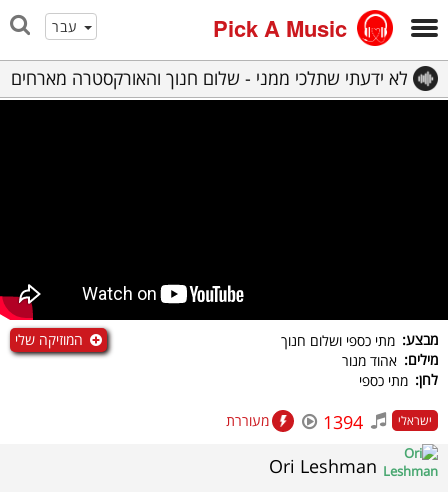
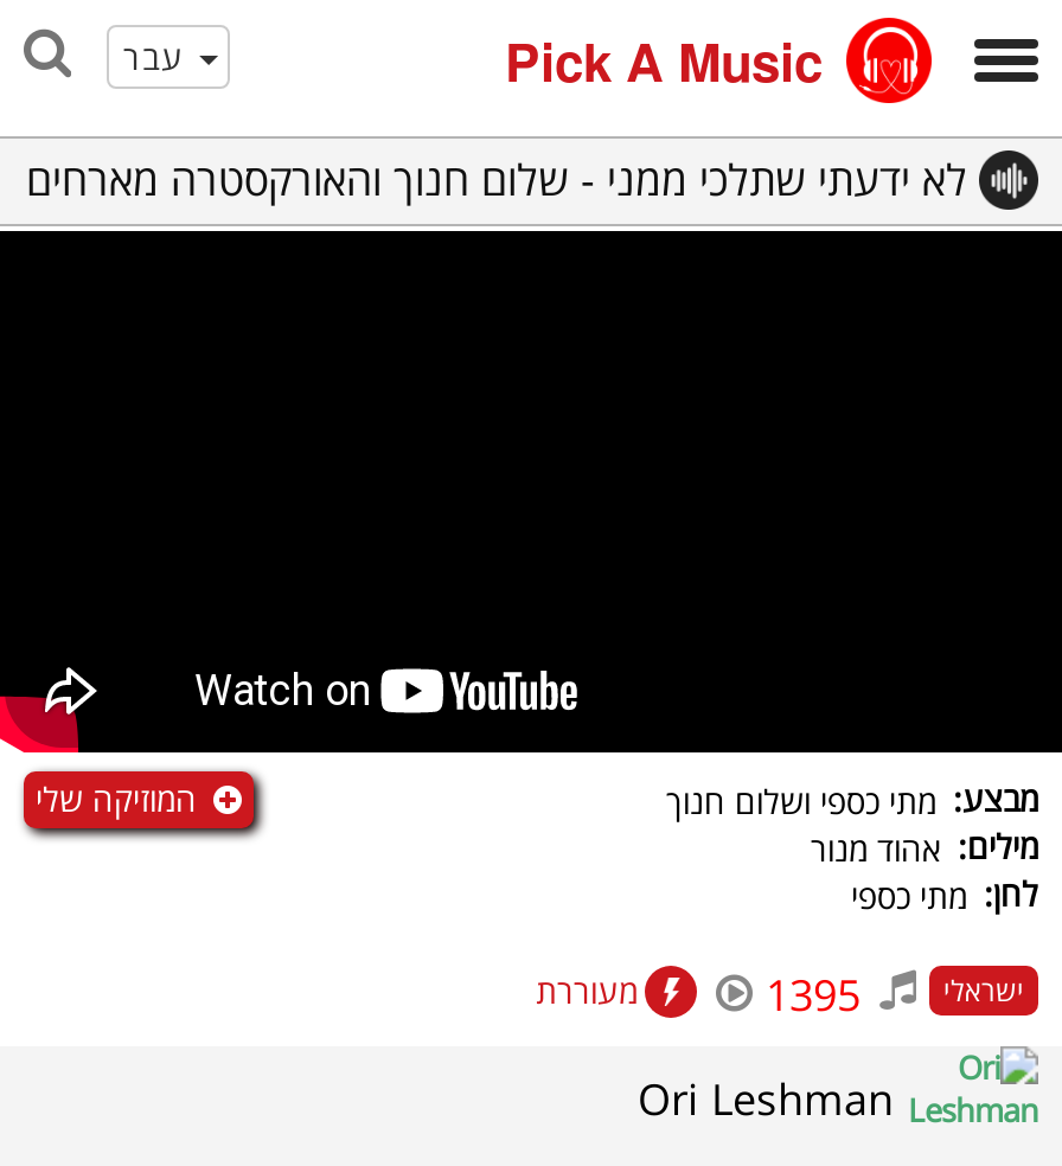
[323,410,363,434] 1394 -> [766,965,861,1022] 1395

